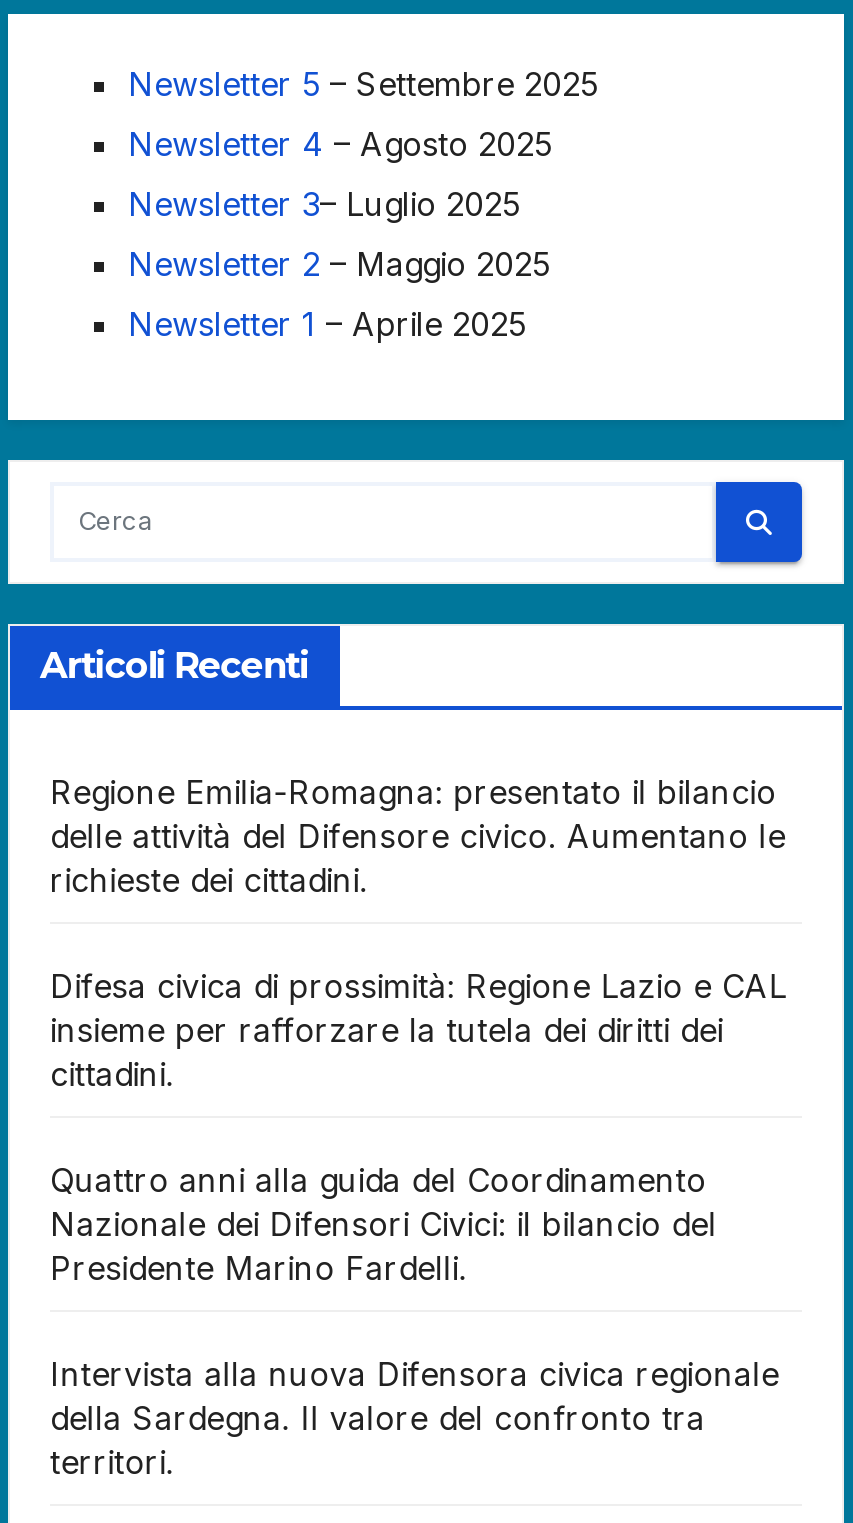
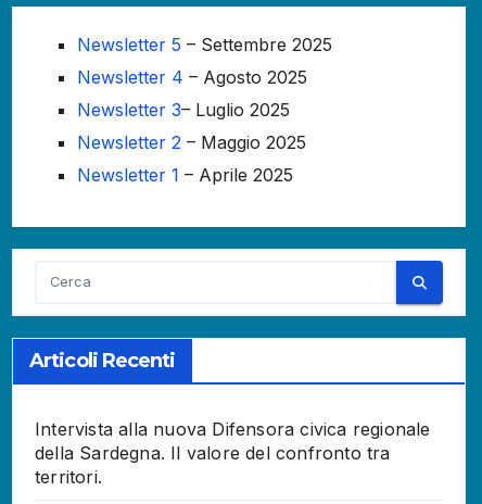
[50,772,787,1288] Regione Emilia-Romagna: presentato il bilancio | delle attività del Difensore civico. Aumentano le | richieste dei cittadini. | Difesa civica di prossimità: Regione Lazio e CAL | insieme per rafforzare la tutela dei diritti dei | cittadini. | Quattro anni alla guida del Coordinamento | Nazionale dei Difensori Civici: il bilancio del | Presidente Marino Fardelli. -> none

